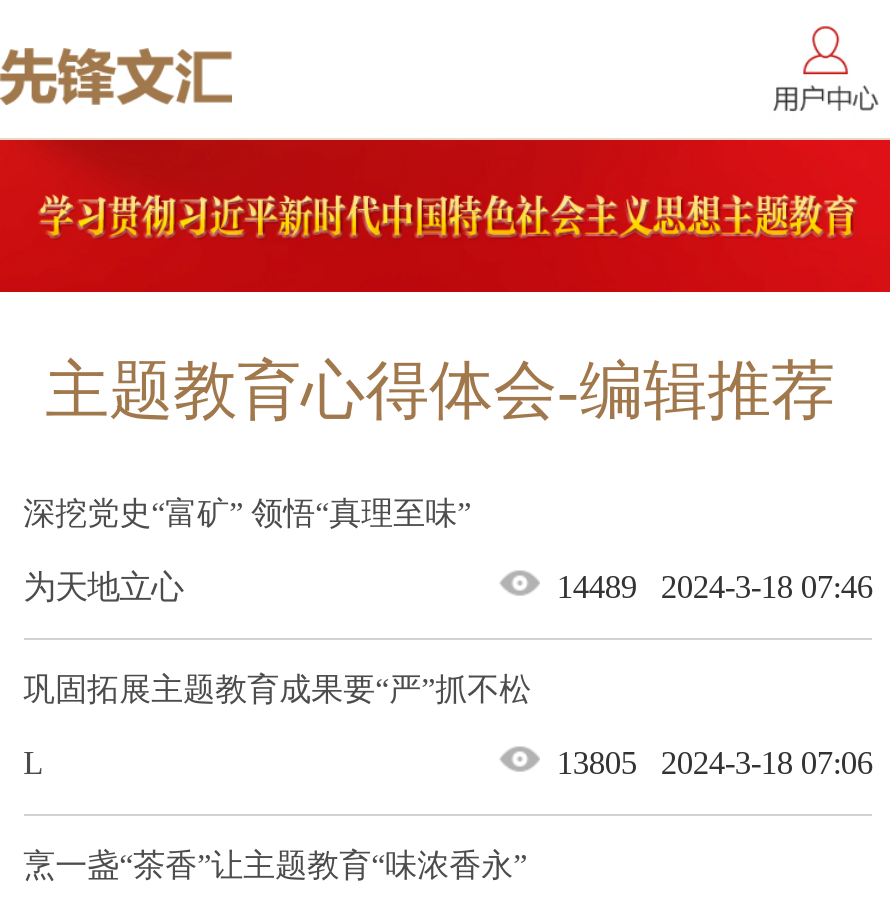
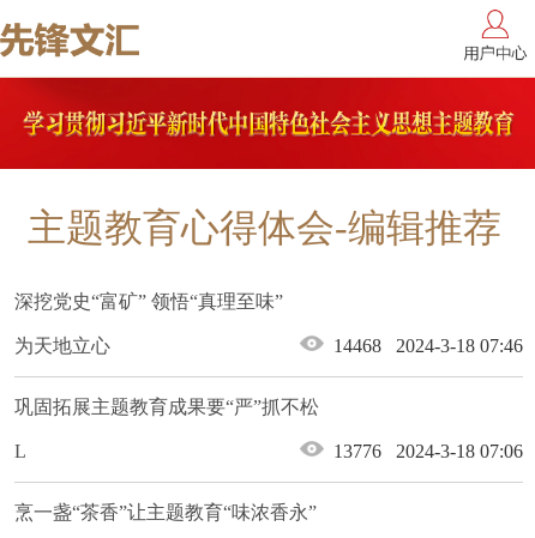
[541,567,873,605] 14489 2024-3-18 07:46 -> [324,334,523,357] 14468 2024-3-18 07:46
[541,743,873,781] 13805 2024-3-18 07:06 -> [324,439,523,462] 13776 2024-3-18 07:06

